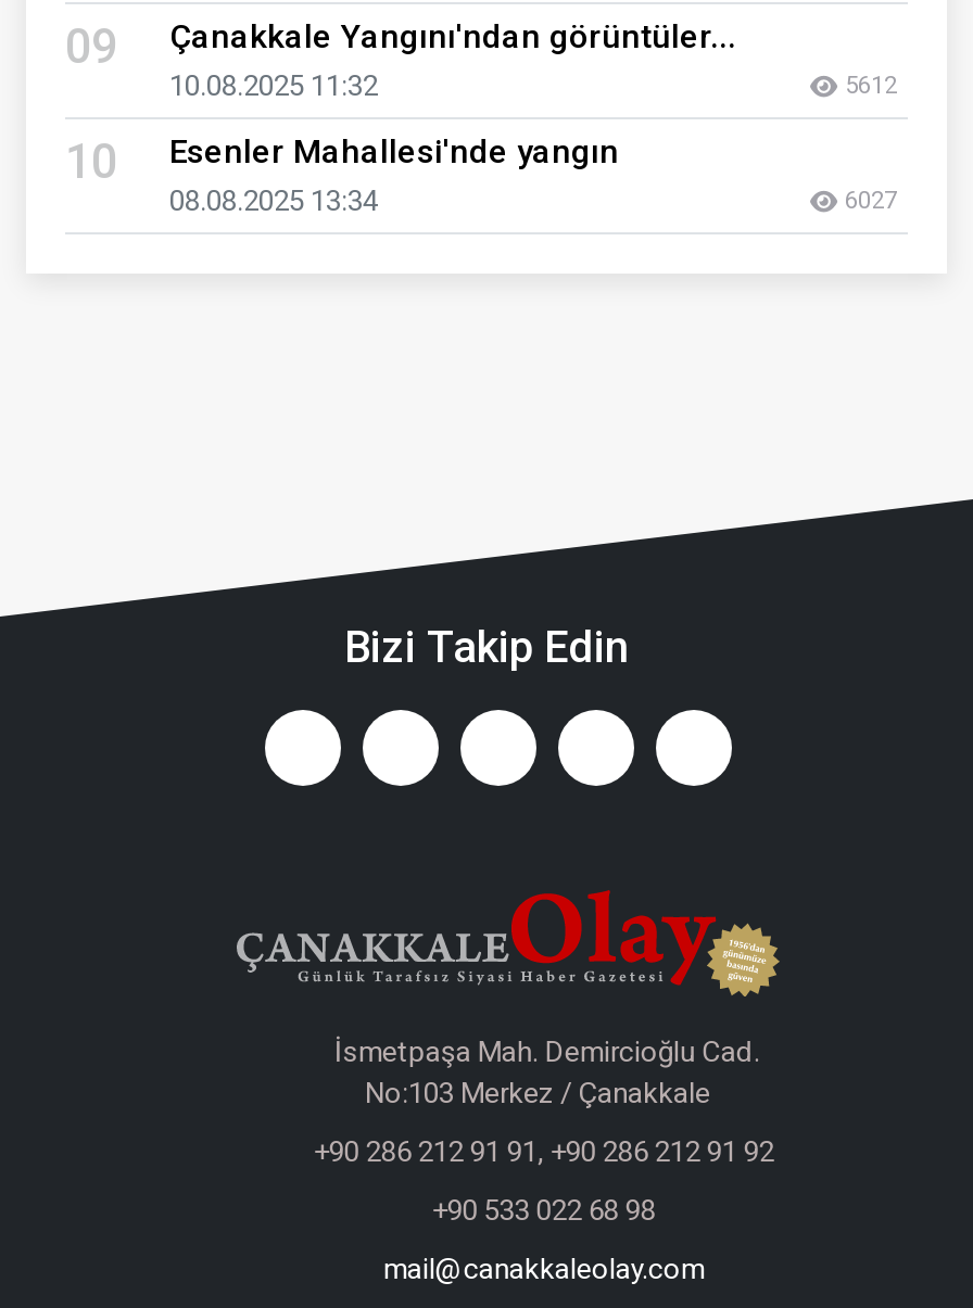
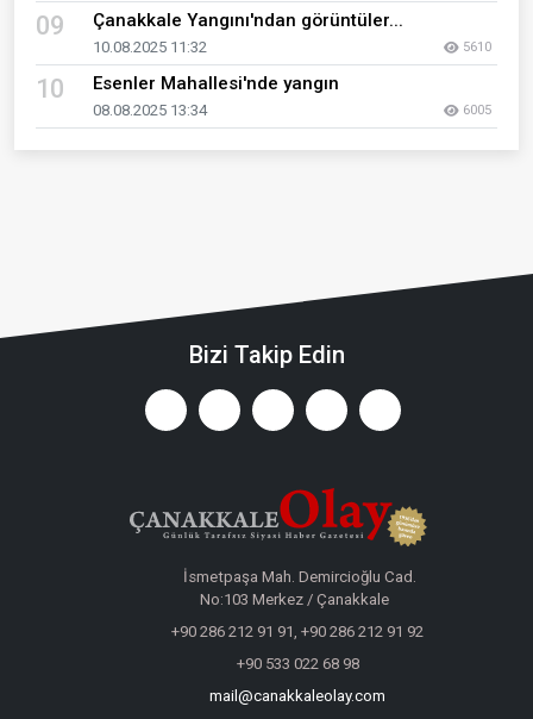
[845,72,897,100] 5612 -> [463,39,491,55] 5610
[845,187,897,215] 6027 -> [463,102,491,118] 6005

